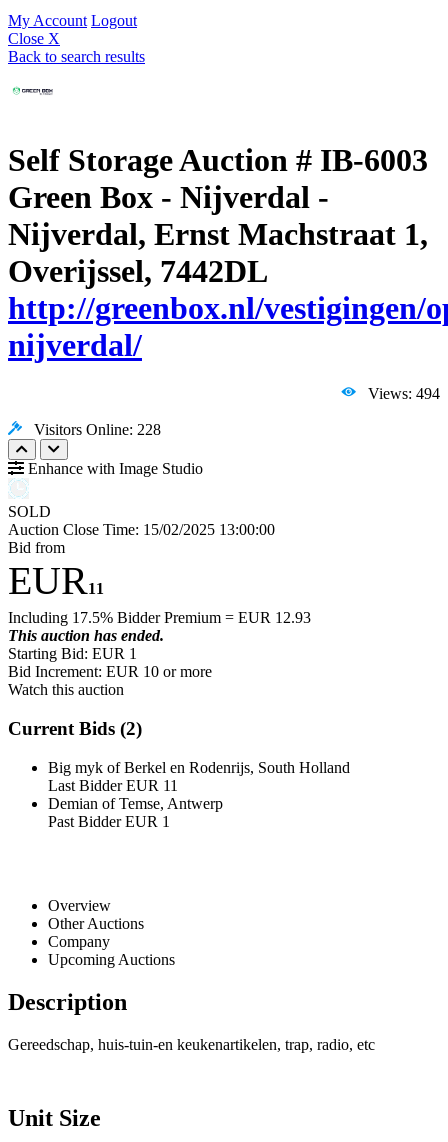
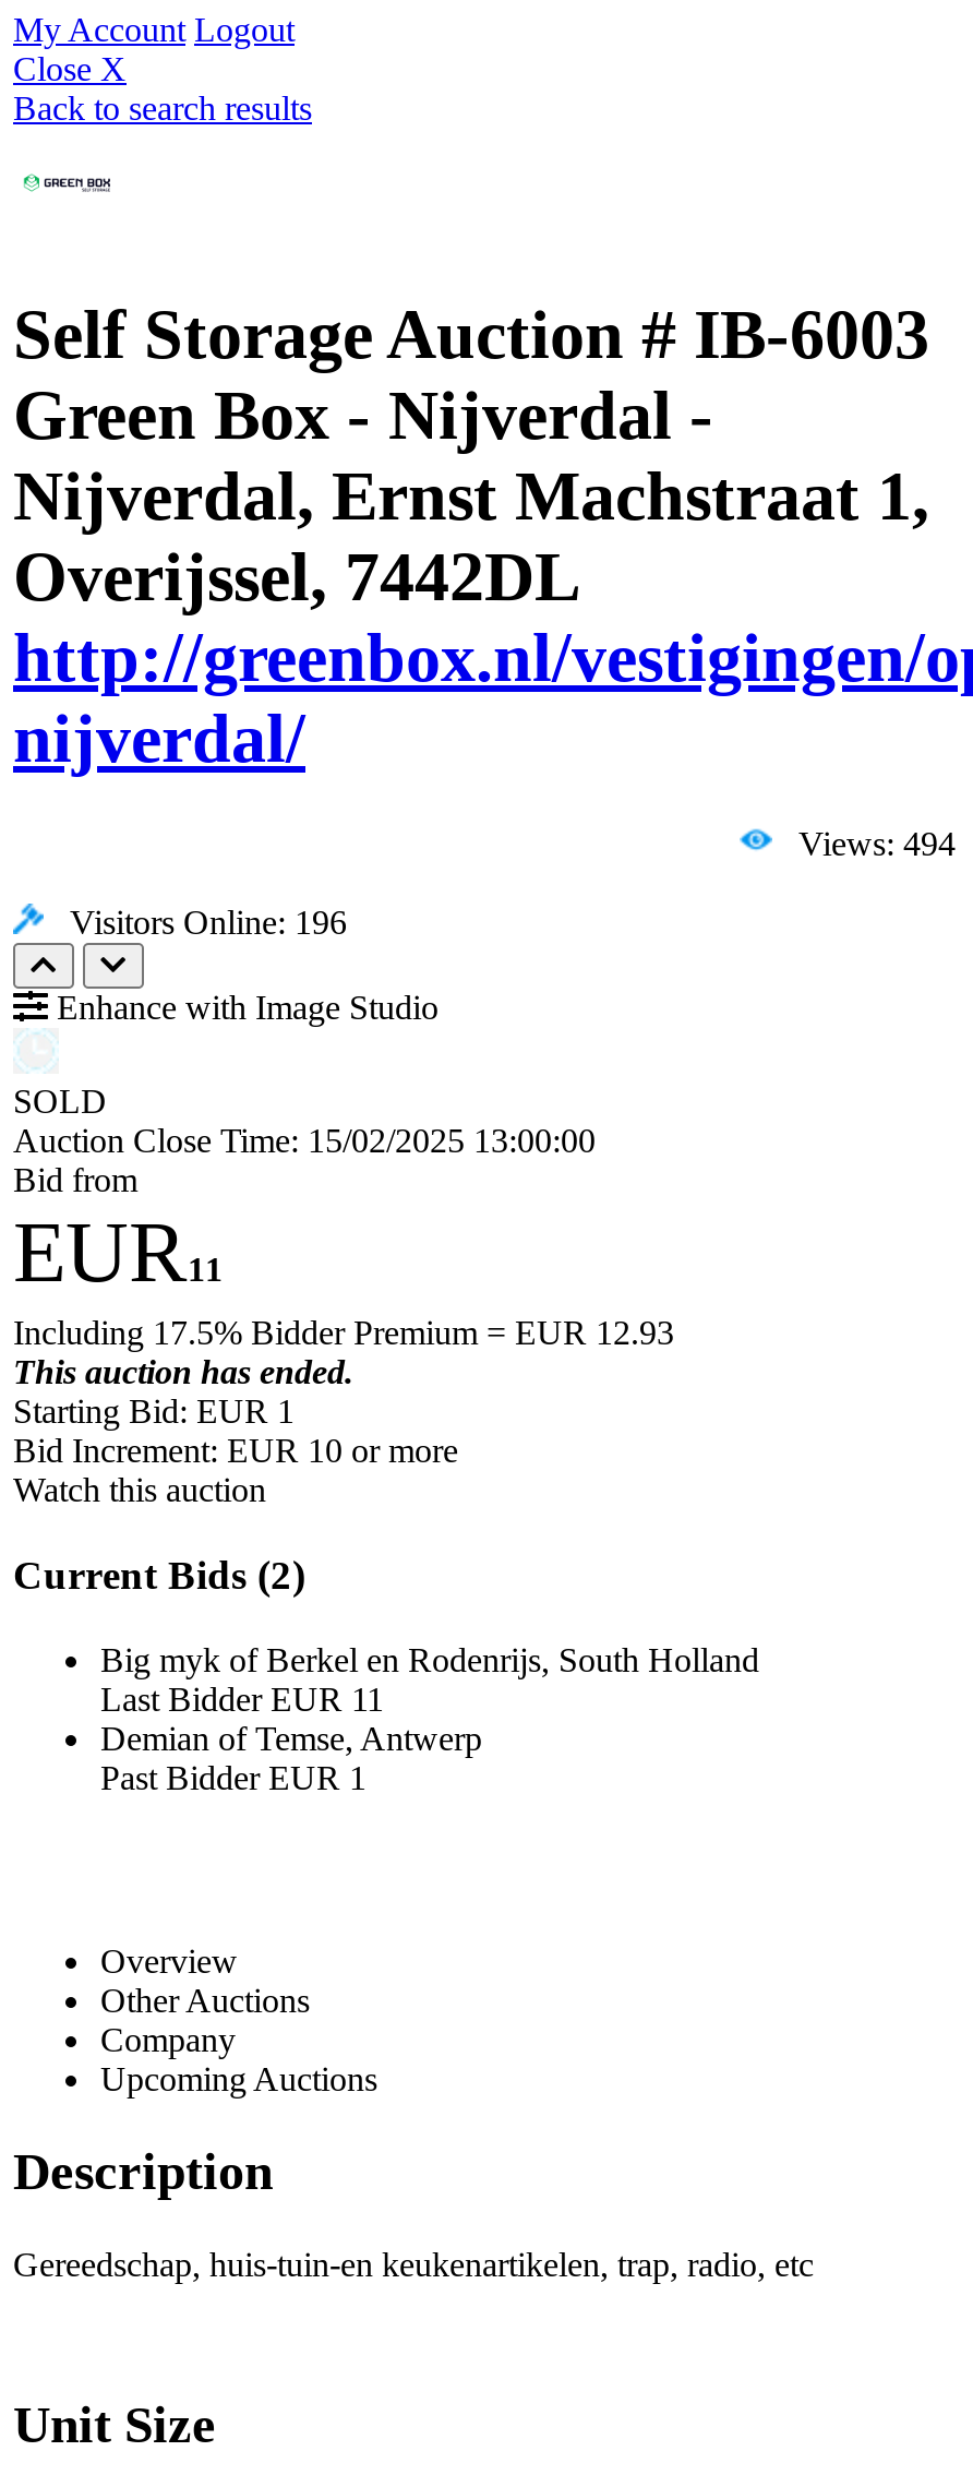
[22,421,161,438] Visitors Online: 228 -> [44,904,347,941] Visitors Online: 196

